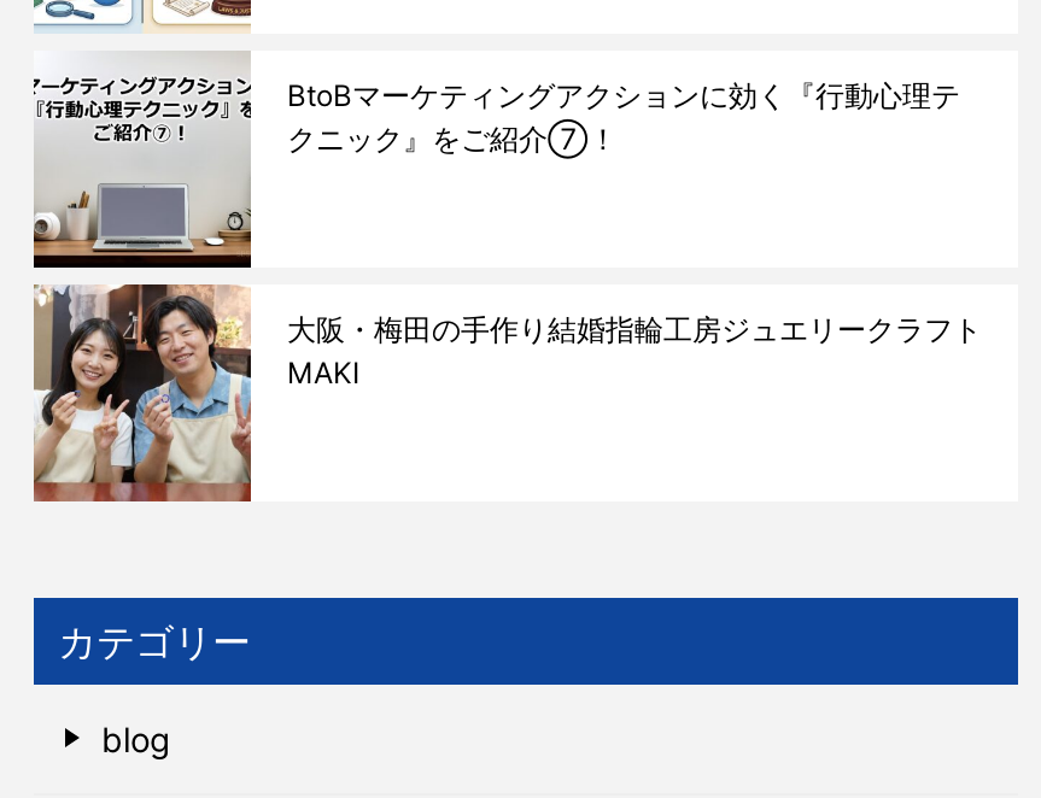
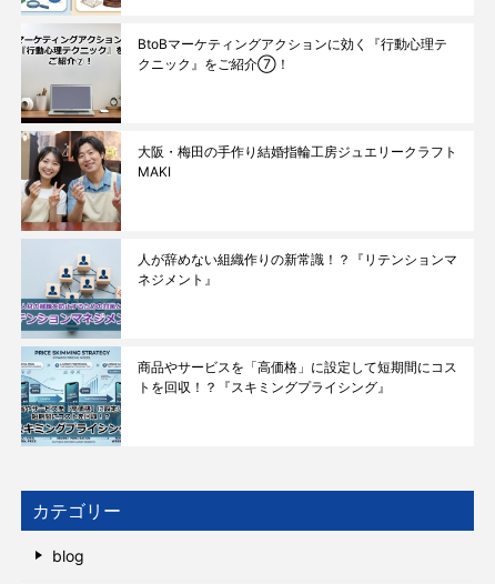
none -> [20,346,457,446] [image] | 商品やサービスを「高価格」に設定して短期間にコス | トを回収！？『スキミングプライシング』
none -> [21,240,457,339] [image] | 人が辞めない組織作りの新常識！？『リテンションマ | ネジメント』

